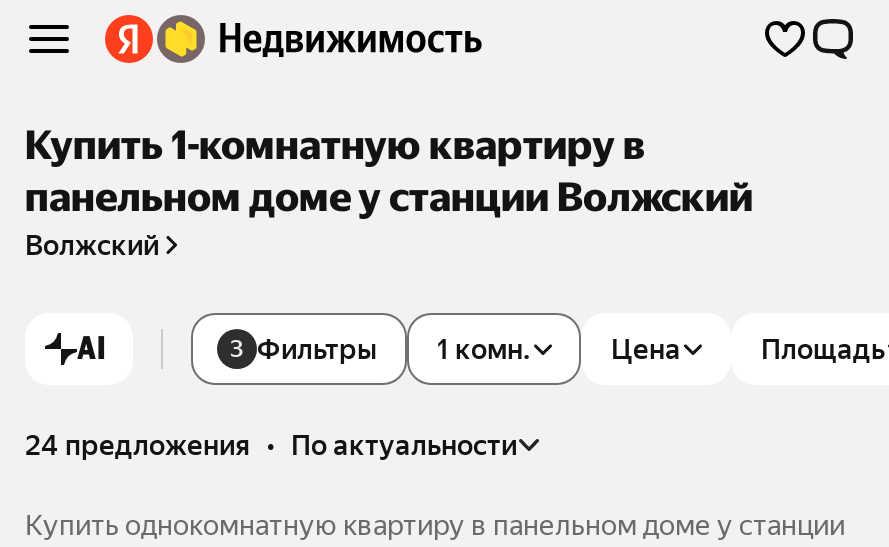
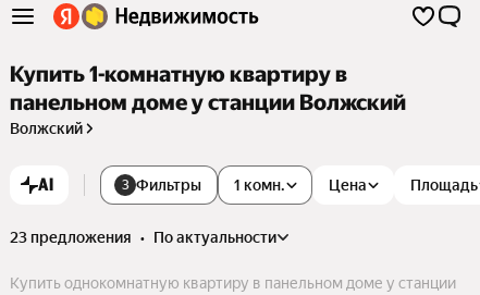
[25,429,517,461] 24 предложения • по актуальности -> [10,229,276,246] 23 предложения • по актуальности

